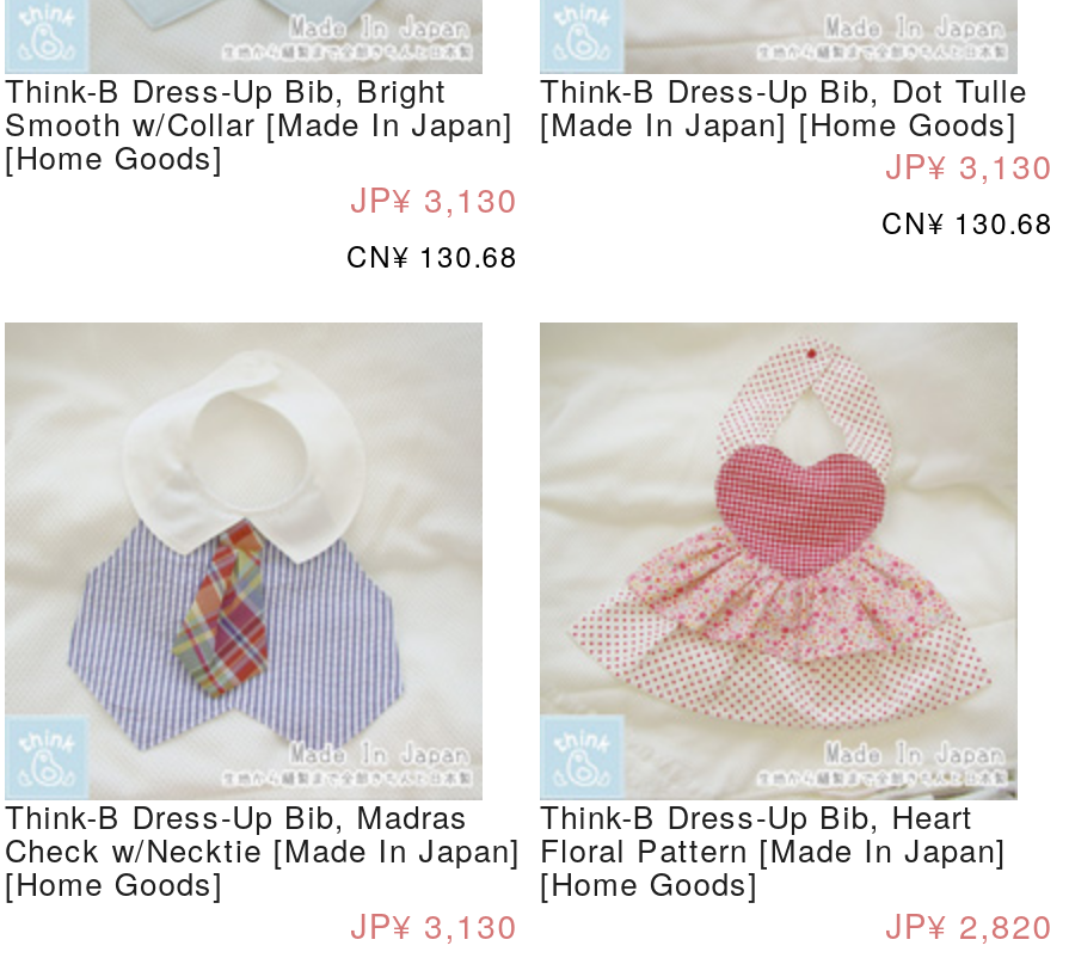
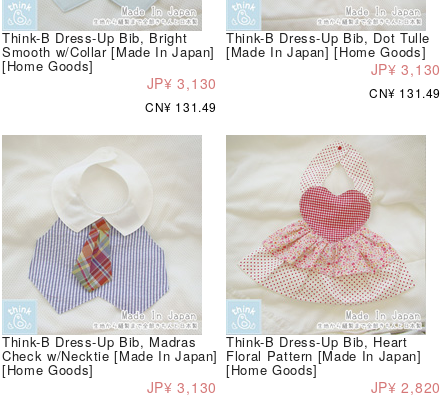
[881,201,1053,242] CN¥ 130.68 -> [369,84,441,101] CN¥ 131.49
[346,234,518,275] CN¥ 130.68 -> [145,98,217,115] CN¥ 131.49

